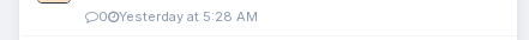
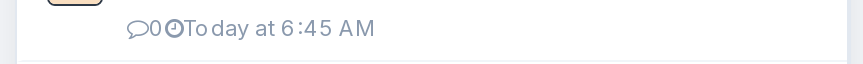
[119,8,258,25] Yesterday at 5:28 AM -> [183,14,375,42] Today at 6:45 AM

